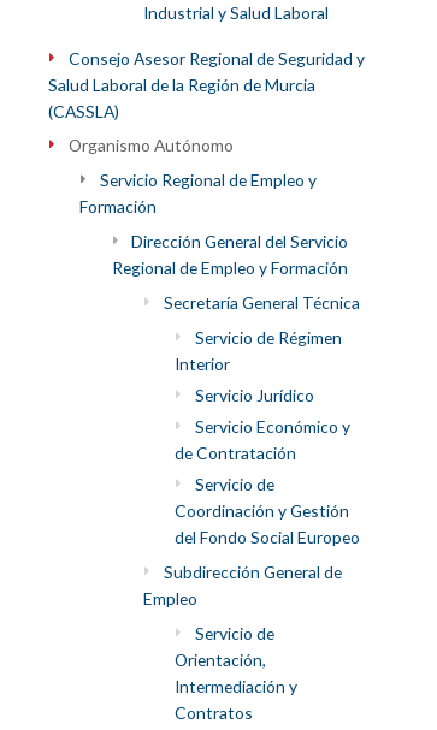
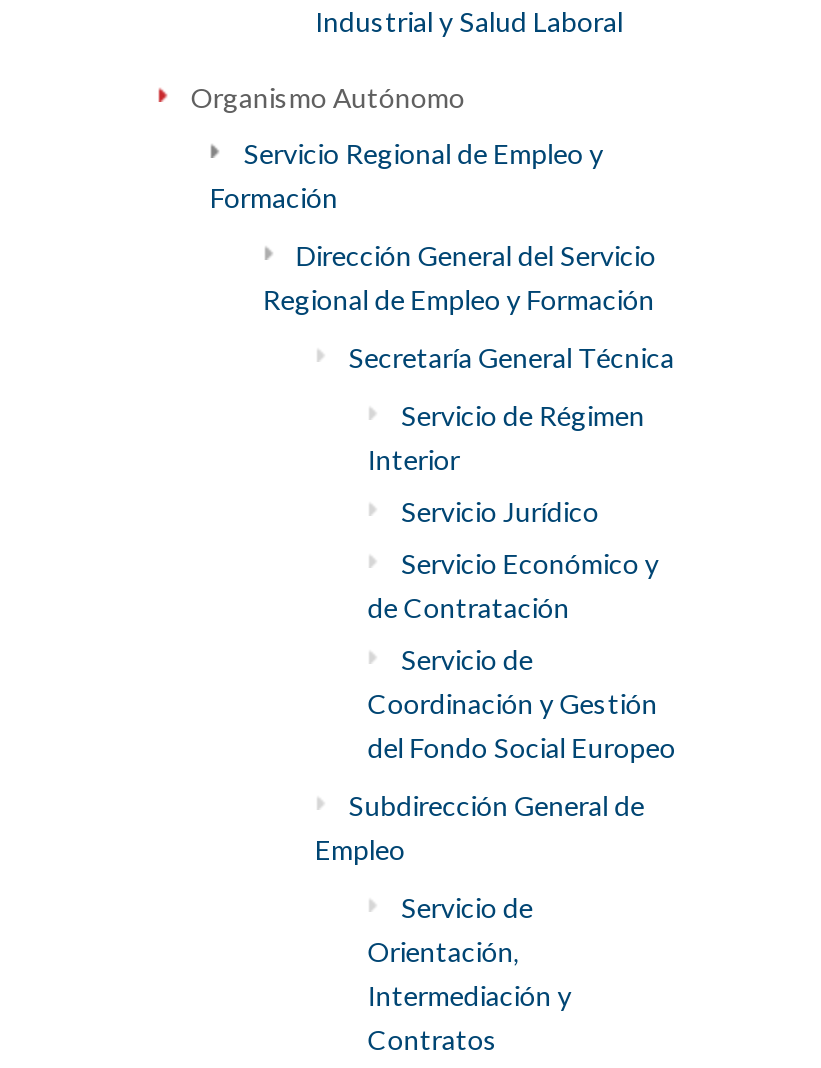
[48,48,365,121] Consejo Asesor Regional de Seguridad y | Salud Laboral de la Región de Murcia | (CASSLA) -> none

